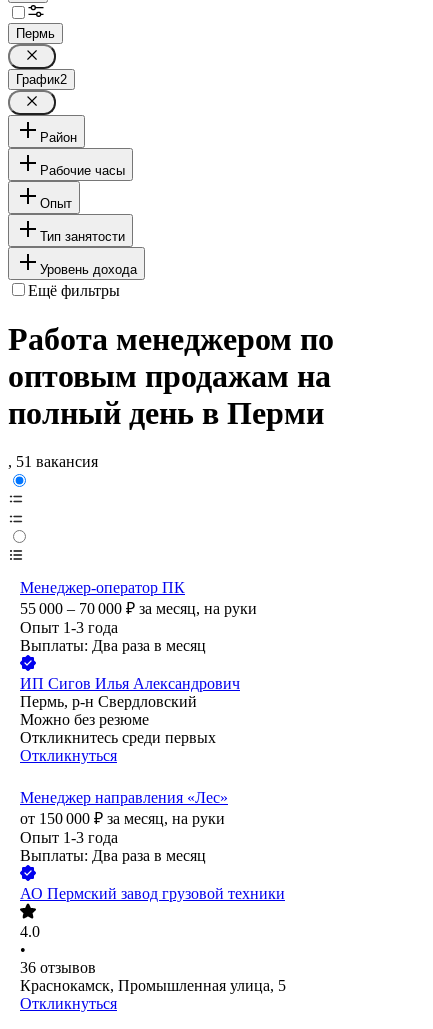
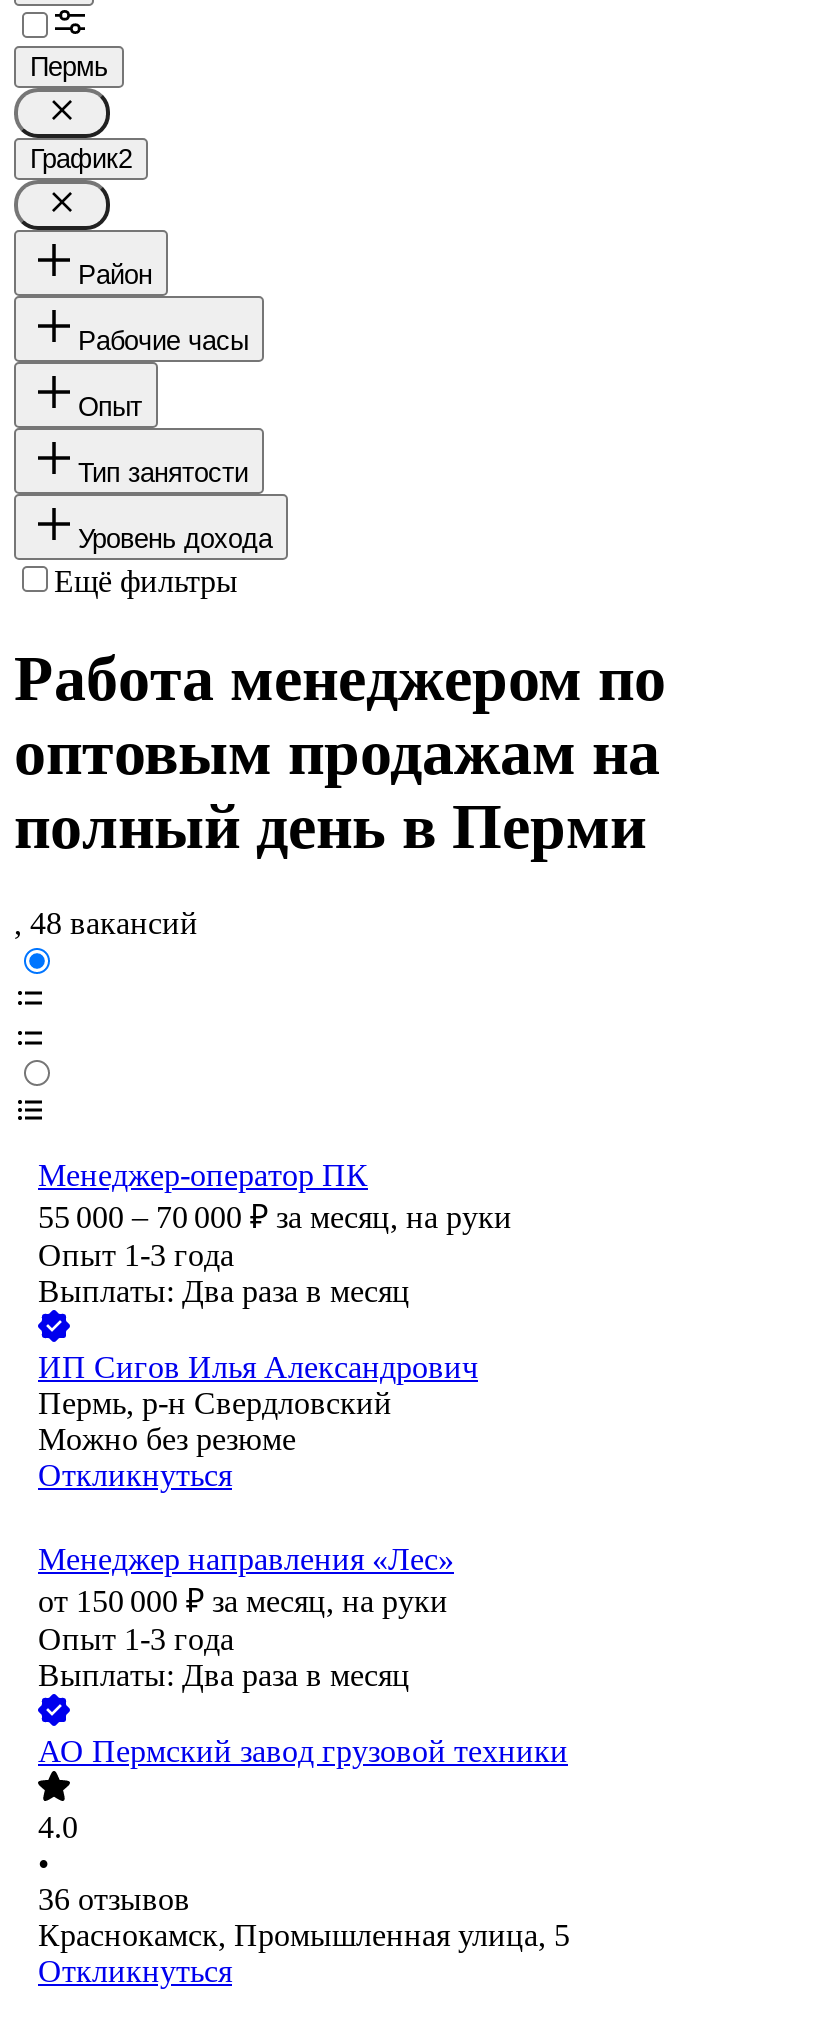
[8,453,98,470] , 51 вакансия -> [14,907,198,941] , 48 вакансий
[20,729,216,746] Откликнитесь среди первых -> none

